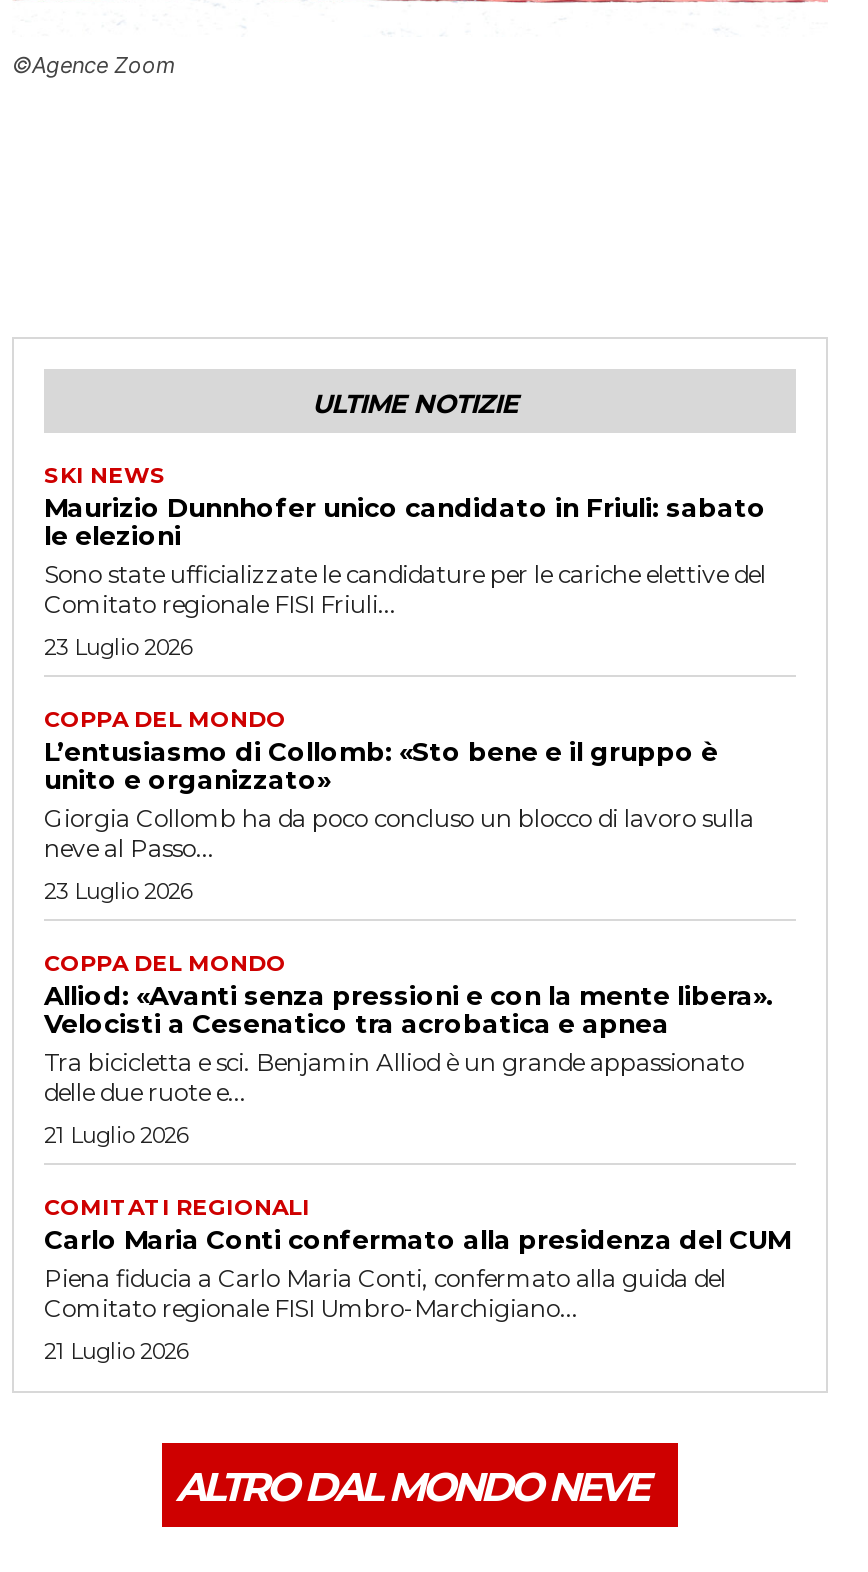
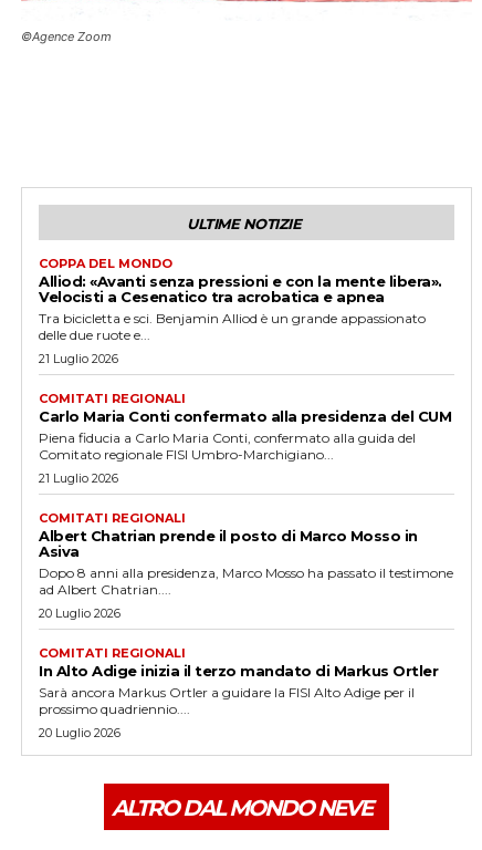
[44,461,766,905] SKI NEWS | Maurizio Dunnhofer unico candidato in Friuli: sabato | le elezioni | Sono state ufficializzate le candidature per le cariche elettive del | Comitato regionale FISI Friuli... | 23 Luglio 2026 | COPPA DEL MONDO | L’entusiasmo di Collomb: «Sto bene e il gruppo è | unito e organizzato» | Giorgia Collomb ha da poco concluso un blocco di lavoro sulla | neve al Passo... | 23 Luglio 2026 -> none
moved [44,949,790,1365] -> [39,255,451,486]: COPPA DEL MONDO | Alliod: «Avanti senza pressioni e con la mente libera». | Velocisti a Cesenatico tra acrobatica e apnea | ... | Comitato regionale FISI Umbro-Marchigiano... | 21 Luglio 2026
none -> [39,510,453,740] COMITATI REGIONALI | Albert Chatrian prende il posto di Marco Mosso in | Asiva | Dopo 8 anni alla presidenza, Marco Mosso ha passato il testimone | ad Albert Chatrian.... | 20 Luglio 2026 | COMITATI REGIONALI | In Alto Adige inizia il terzo mandato di Markus Ortler | Sarà ancora Markus Ortler a guidare la FISI Alto Adige per il | prossimo quadriennio.... | 20 Luglio 2026

